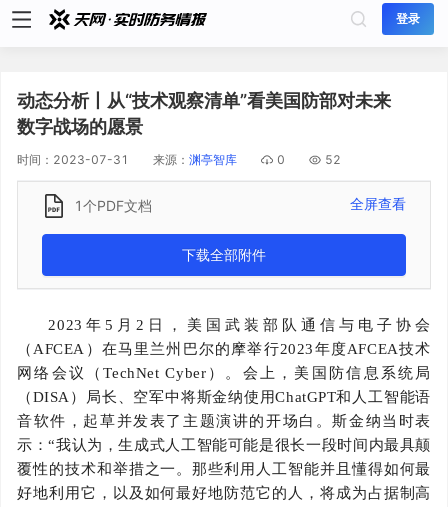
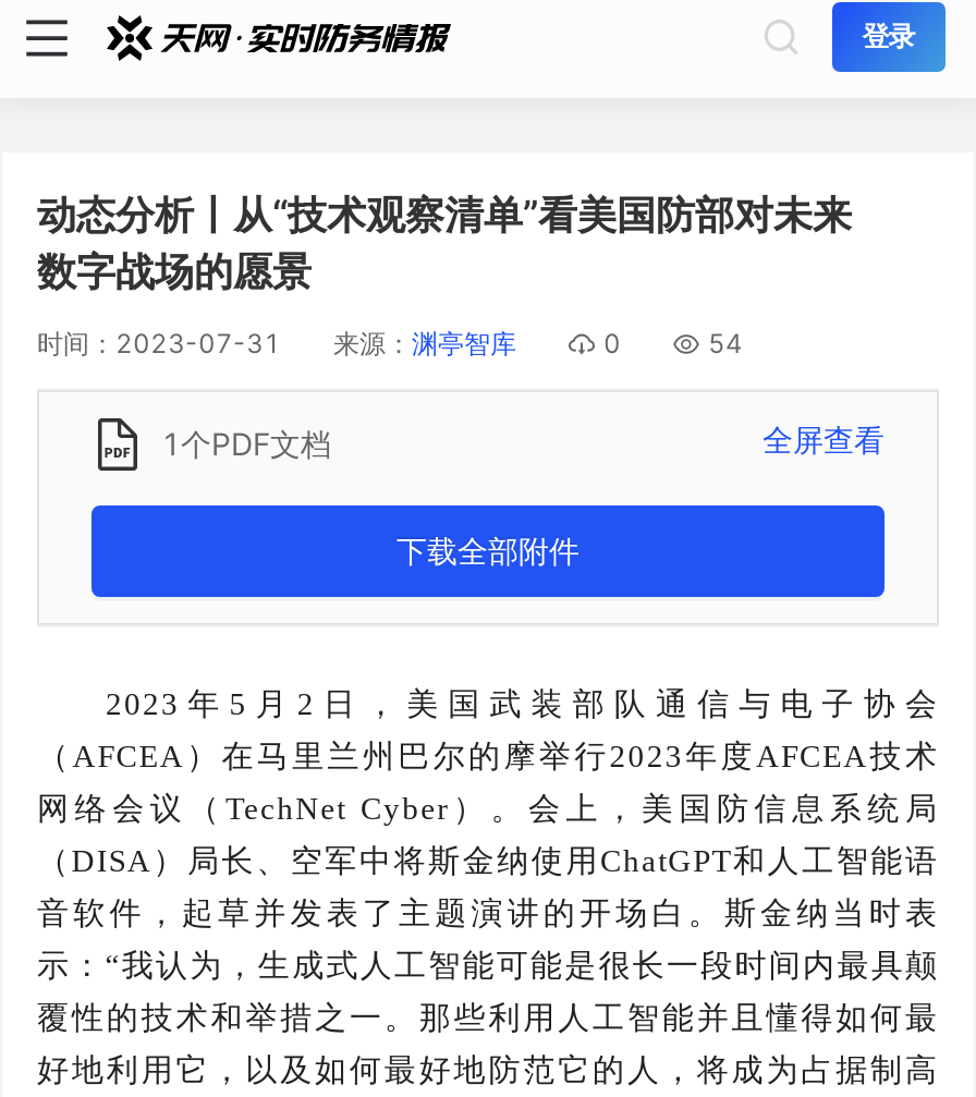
[325,152,341,167] 52 -> [708,327,743,359] 54

